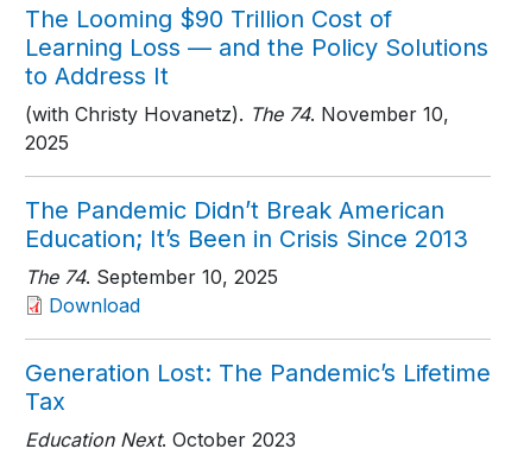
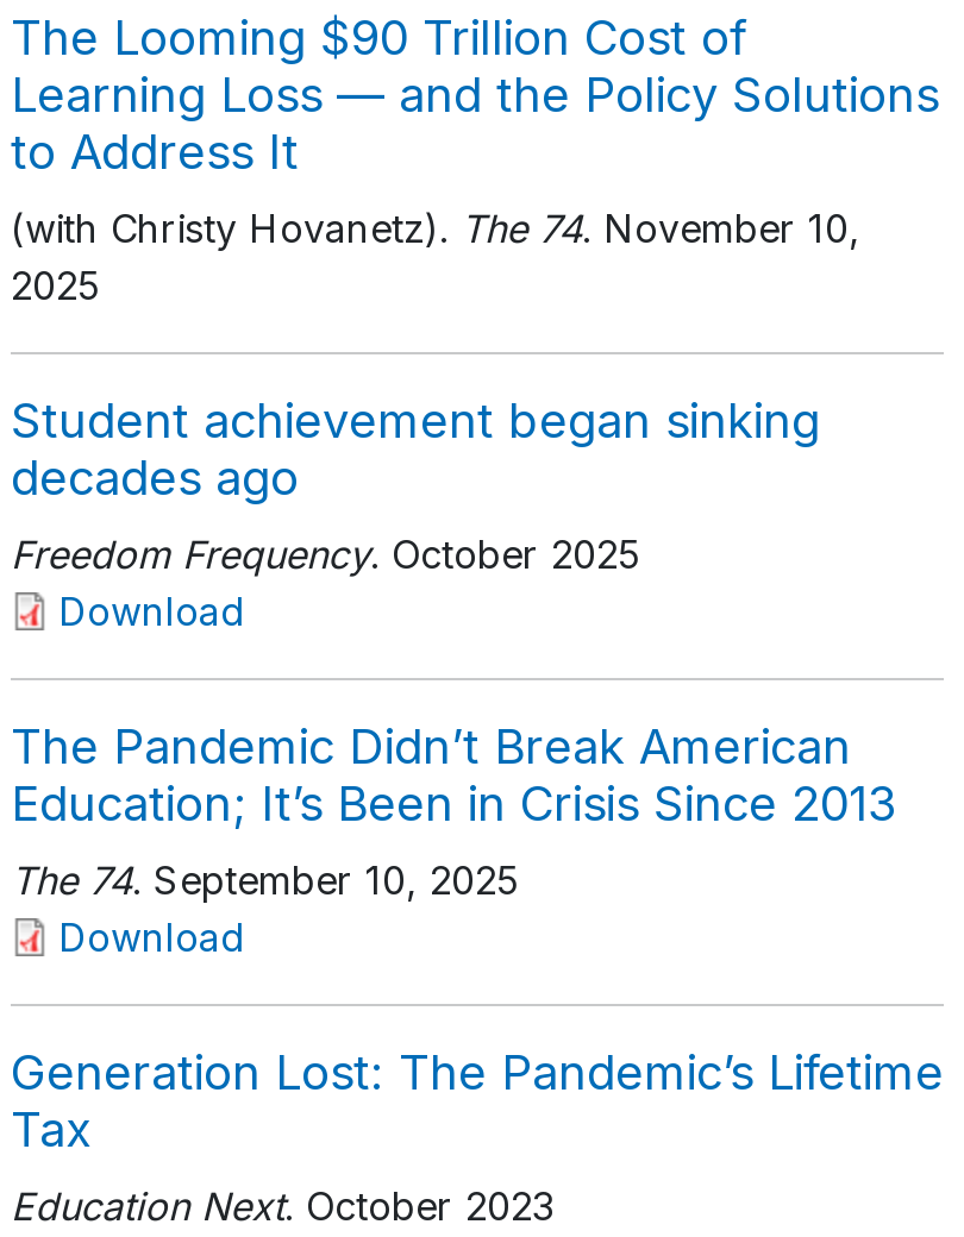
none -> [11,393,820,635] Student achievement began sinking | decades ago | Freedom Frequency. October 2025 | Download

